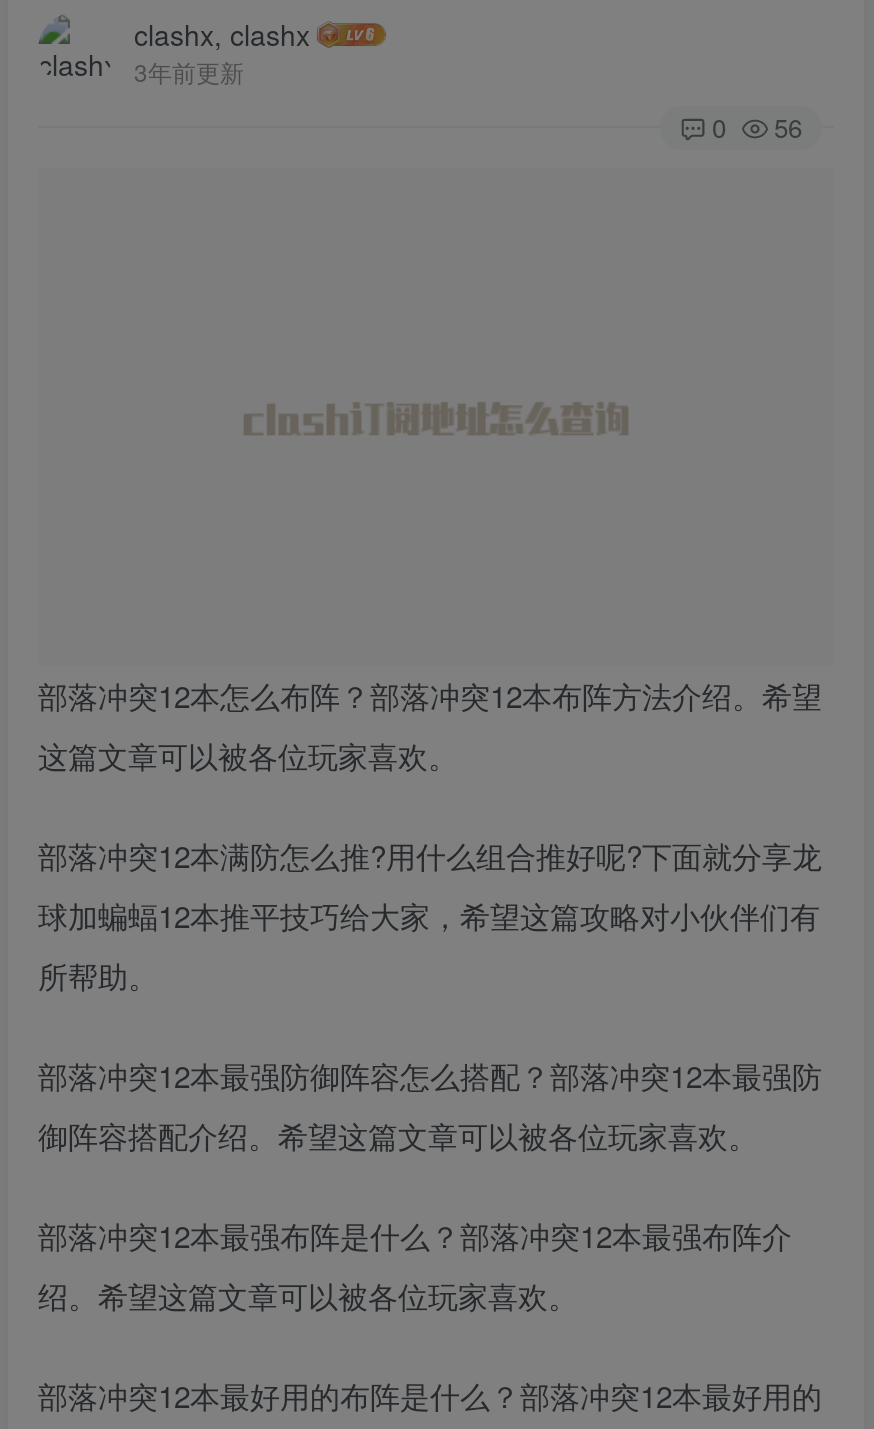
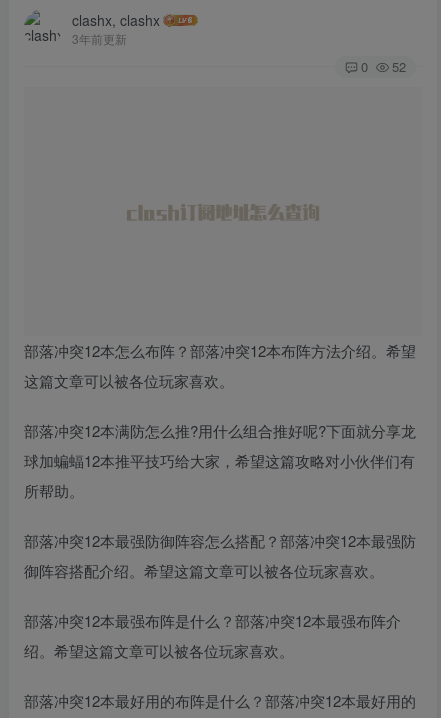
[712,108,802,146] 0 56 -> [361,57,406,76] 0 52

